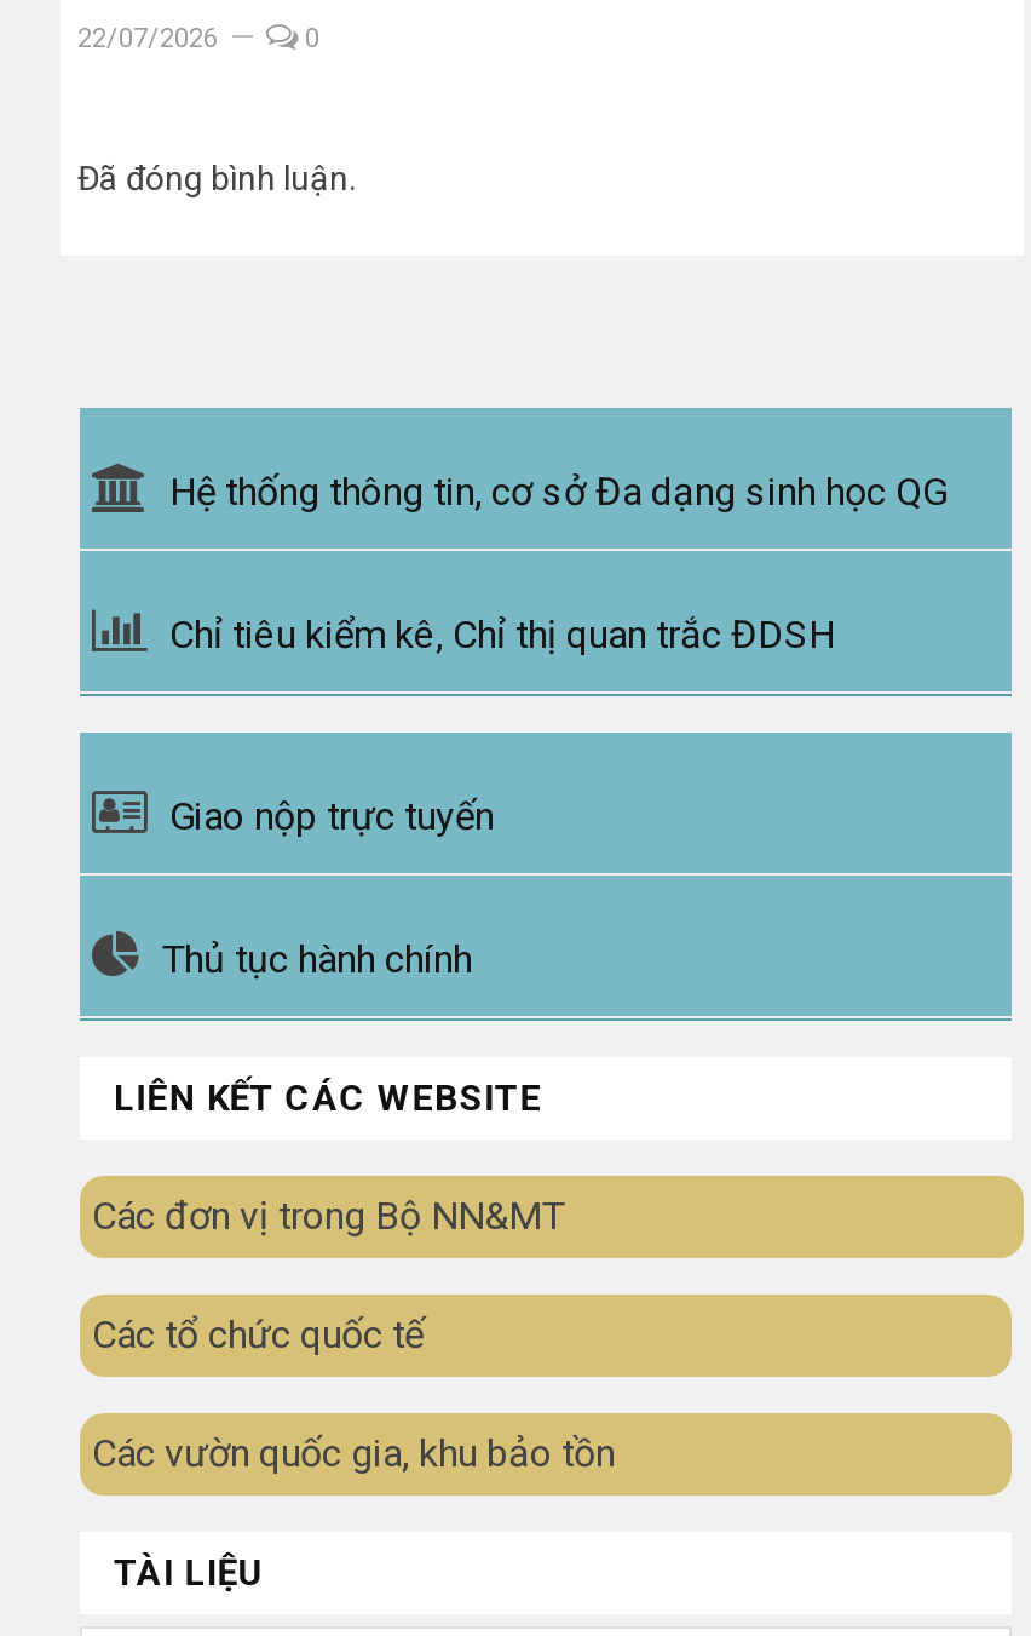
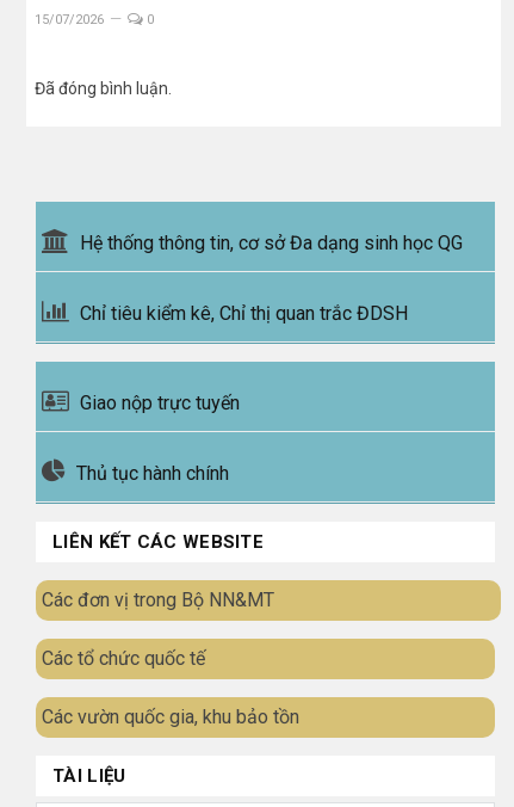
[77,22,218,54] 22/07/2026 -> [35,12,104,27] 15/07/2026

